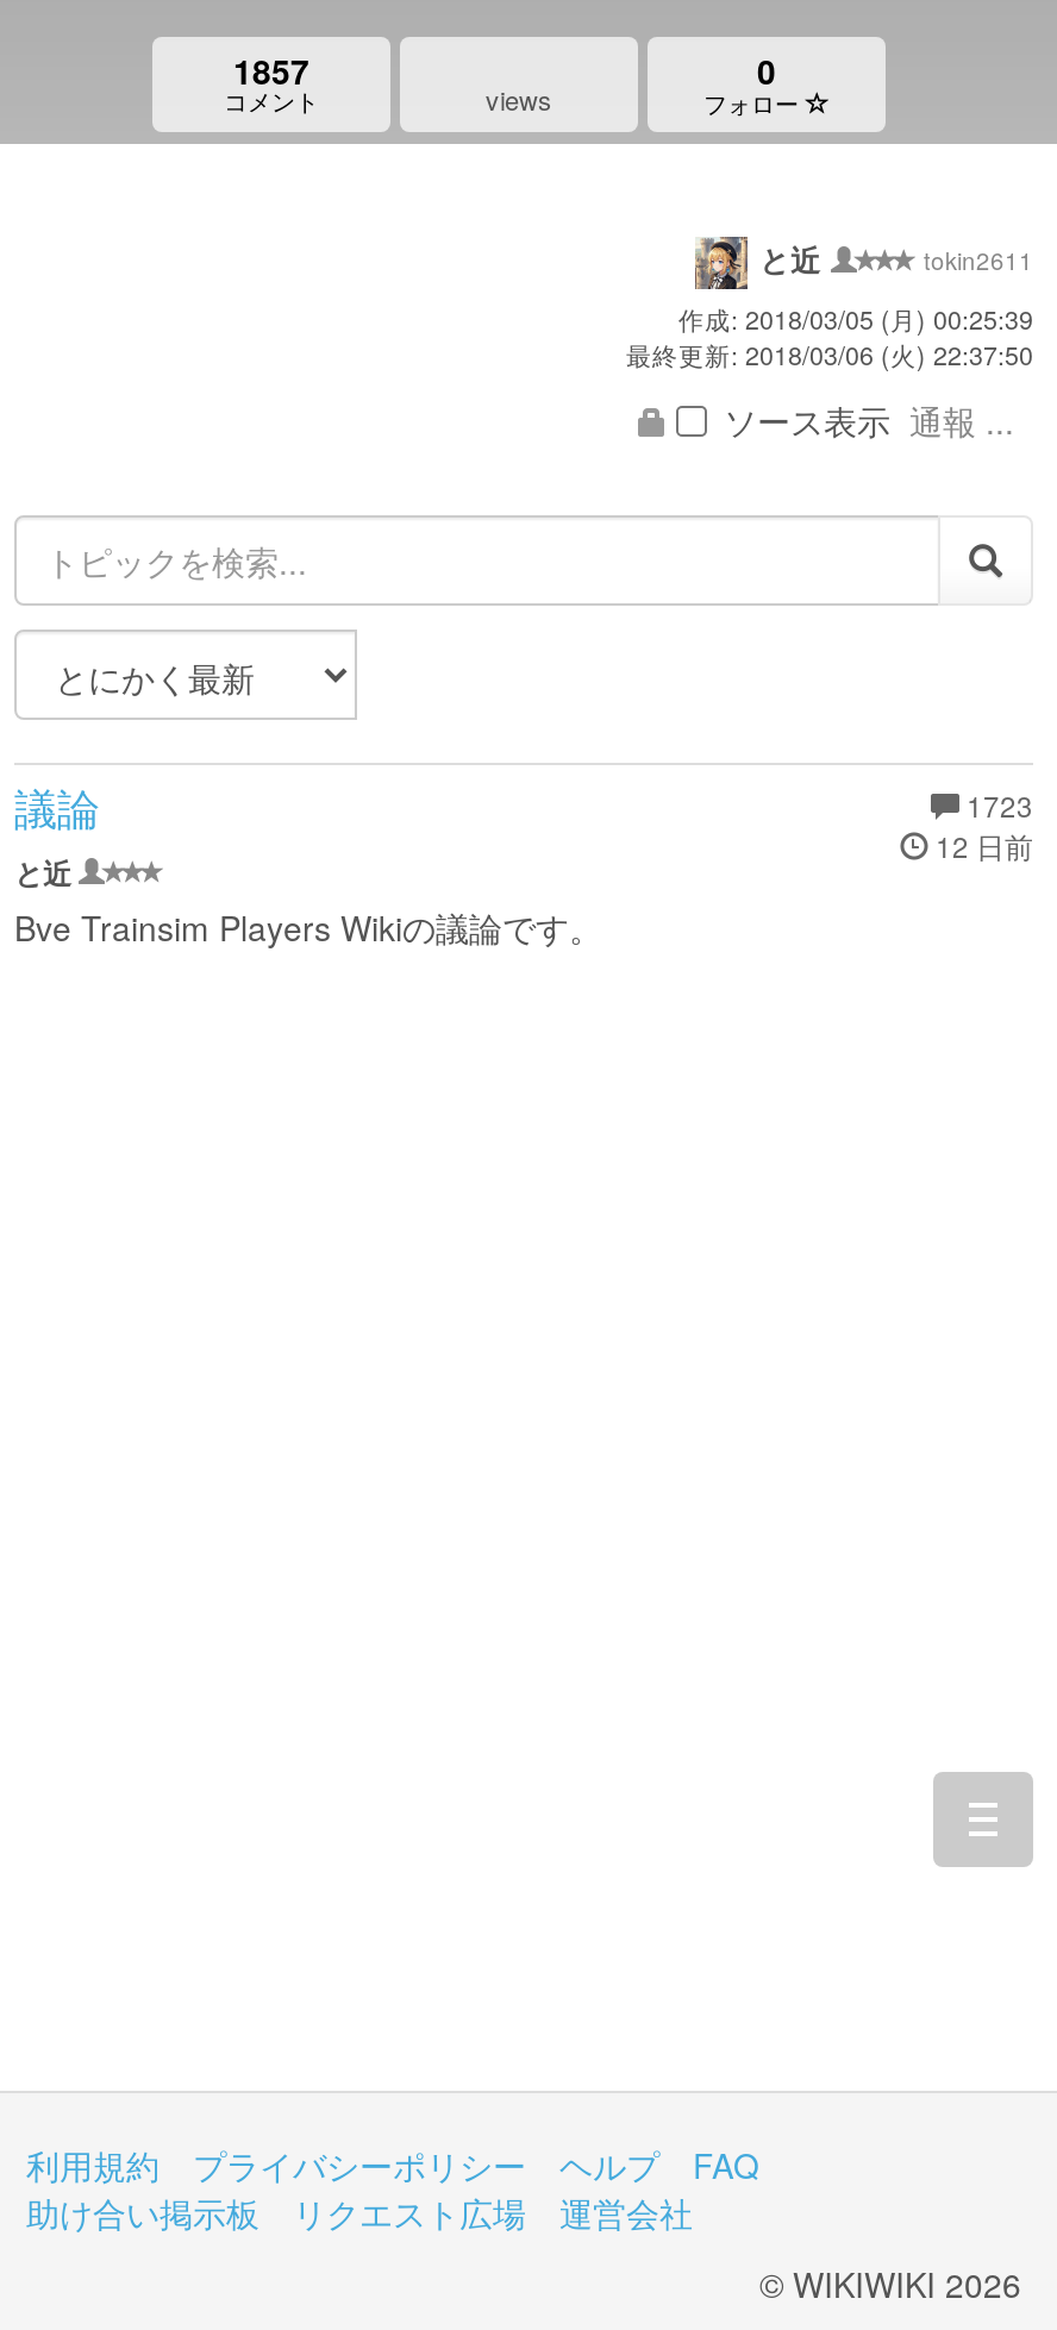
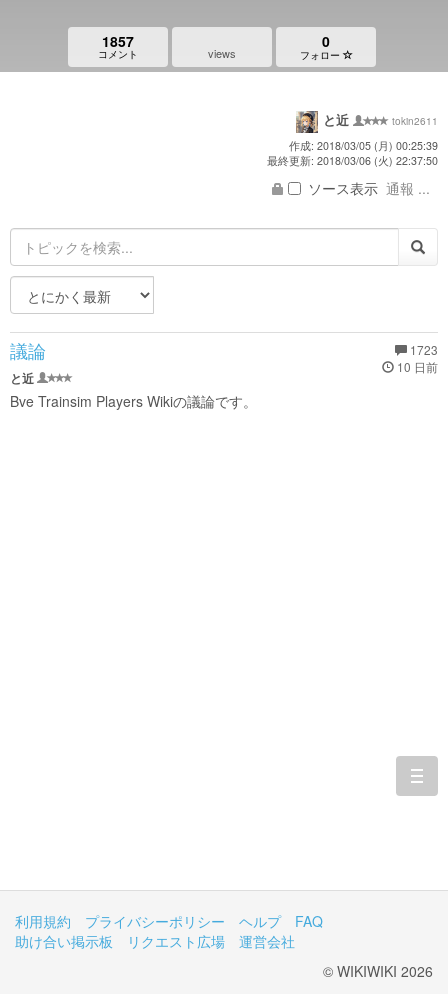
[928,825,1033,865] 12 日前 -> [394,358,438,375] 10 日前

